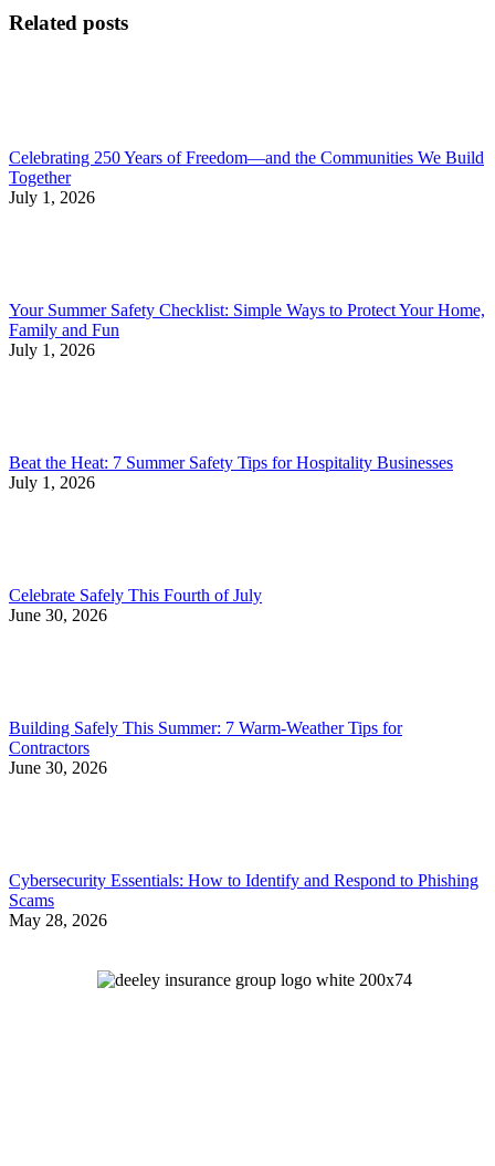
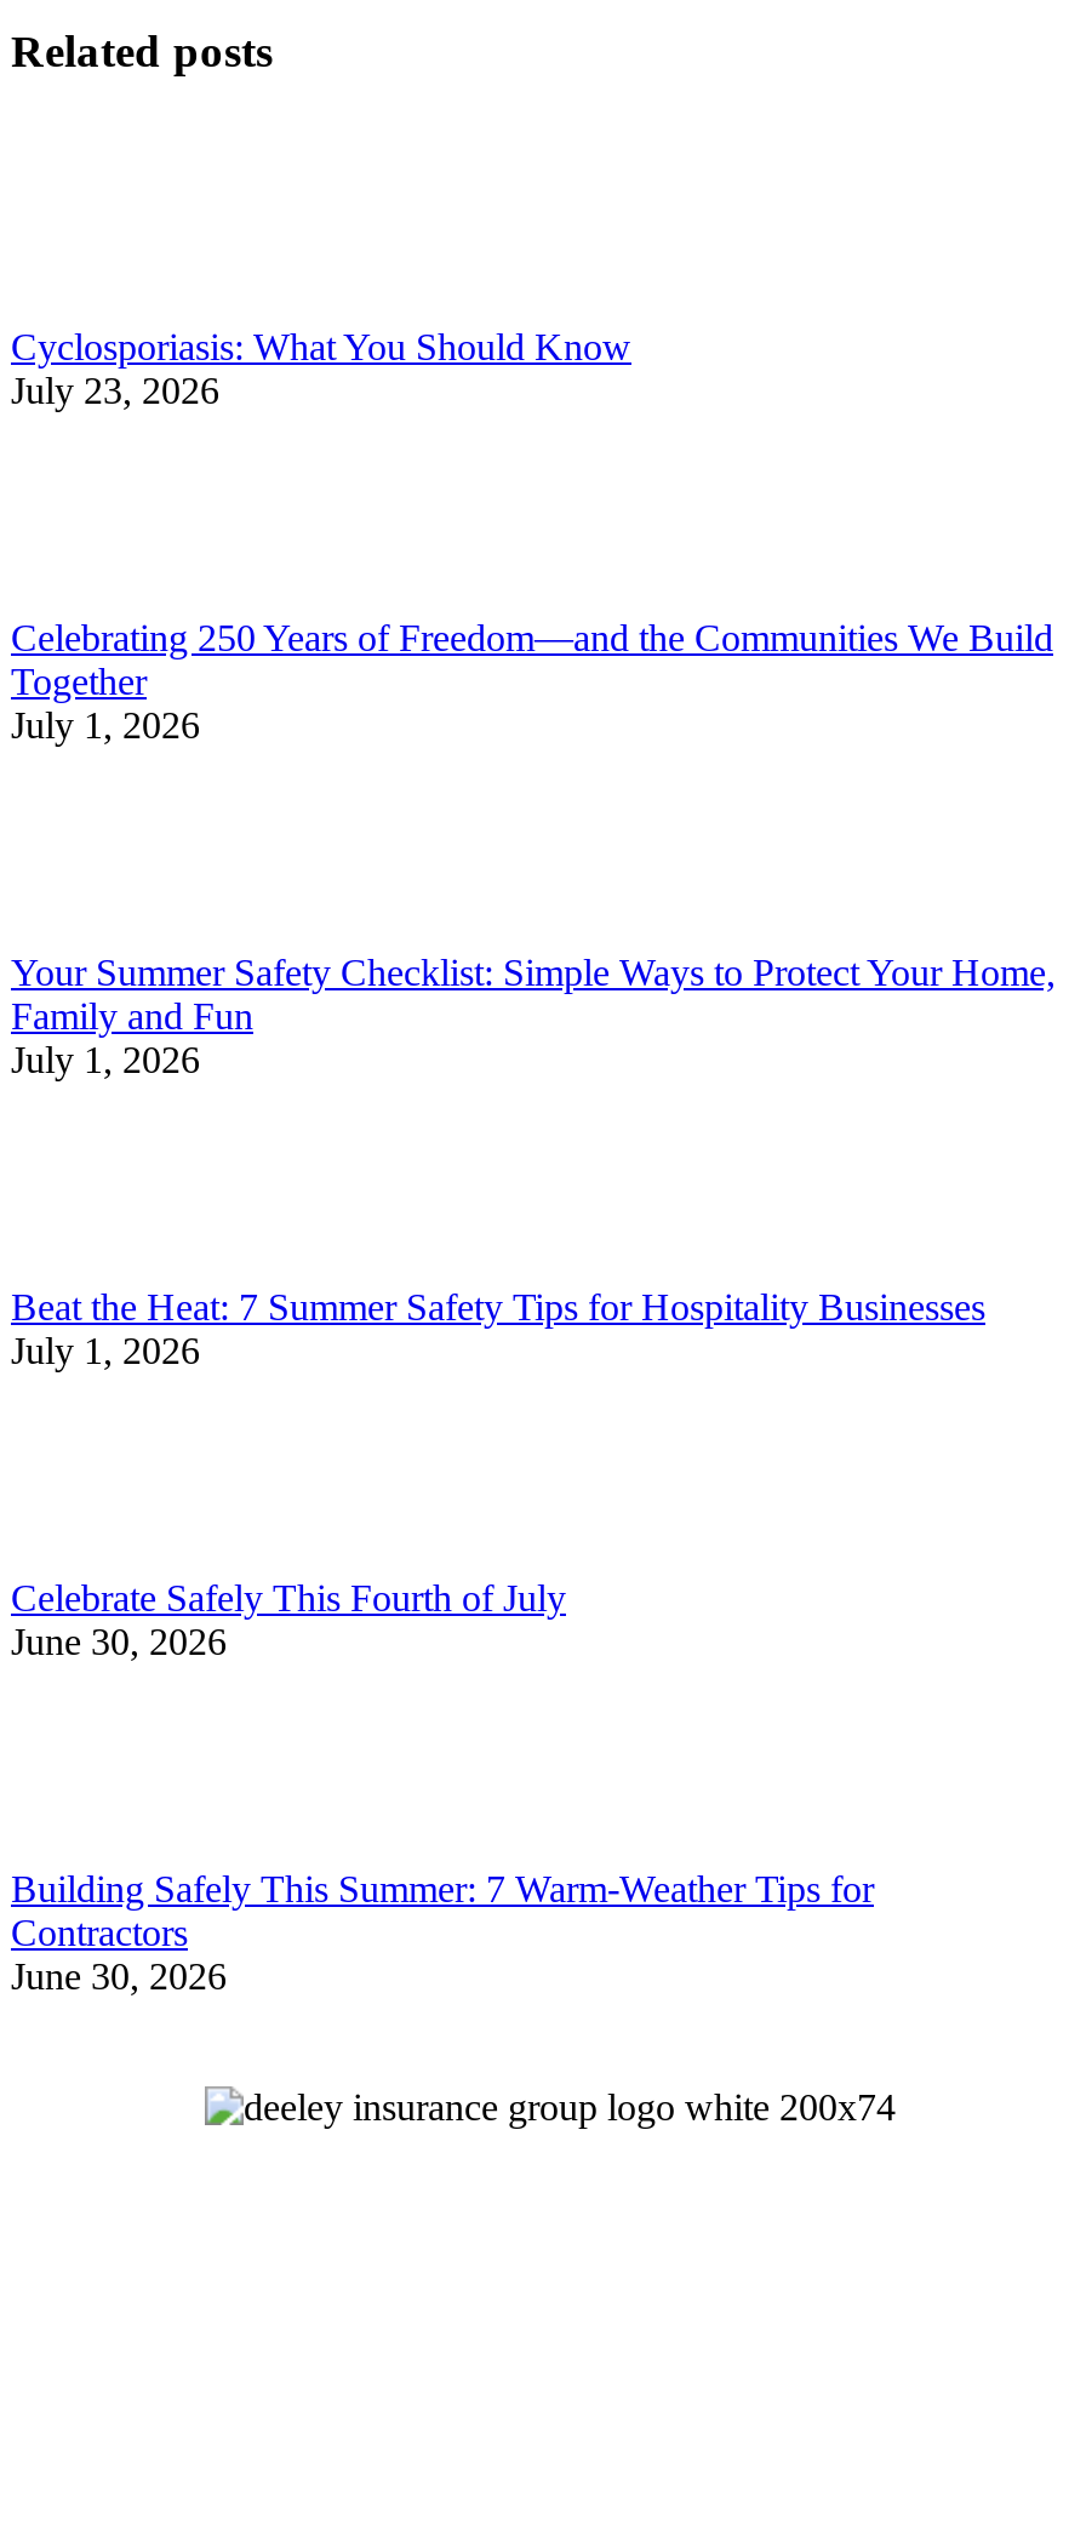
none -> [11,327,631,412] Cyclosporiasis: What You Should Know | July 23, 2026
moved [9,148,485,777] -> [11,618,1056,1997]: Celebrating 250 Years of Freedom—and the Communities We Build | Together | July 1, 2026 | ... | Contractors | June 30, 2026
[9,871,478,930] Cybersecurity Essentials: How to Identify and Respond to Phishing | Scams | May 28, 2026 -> none

